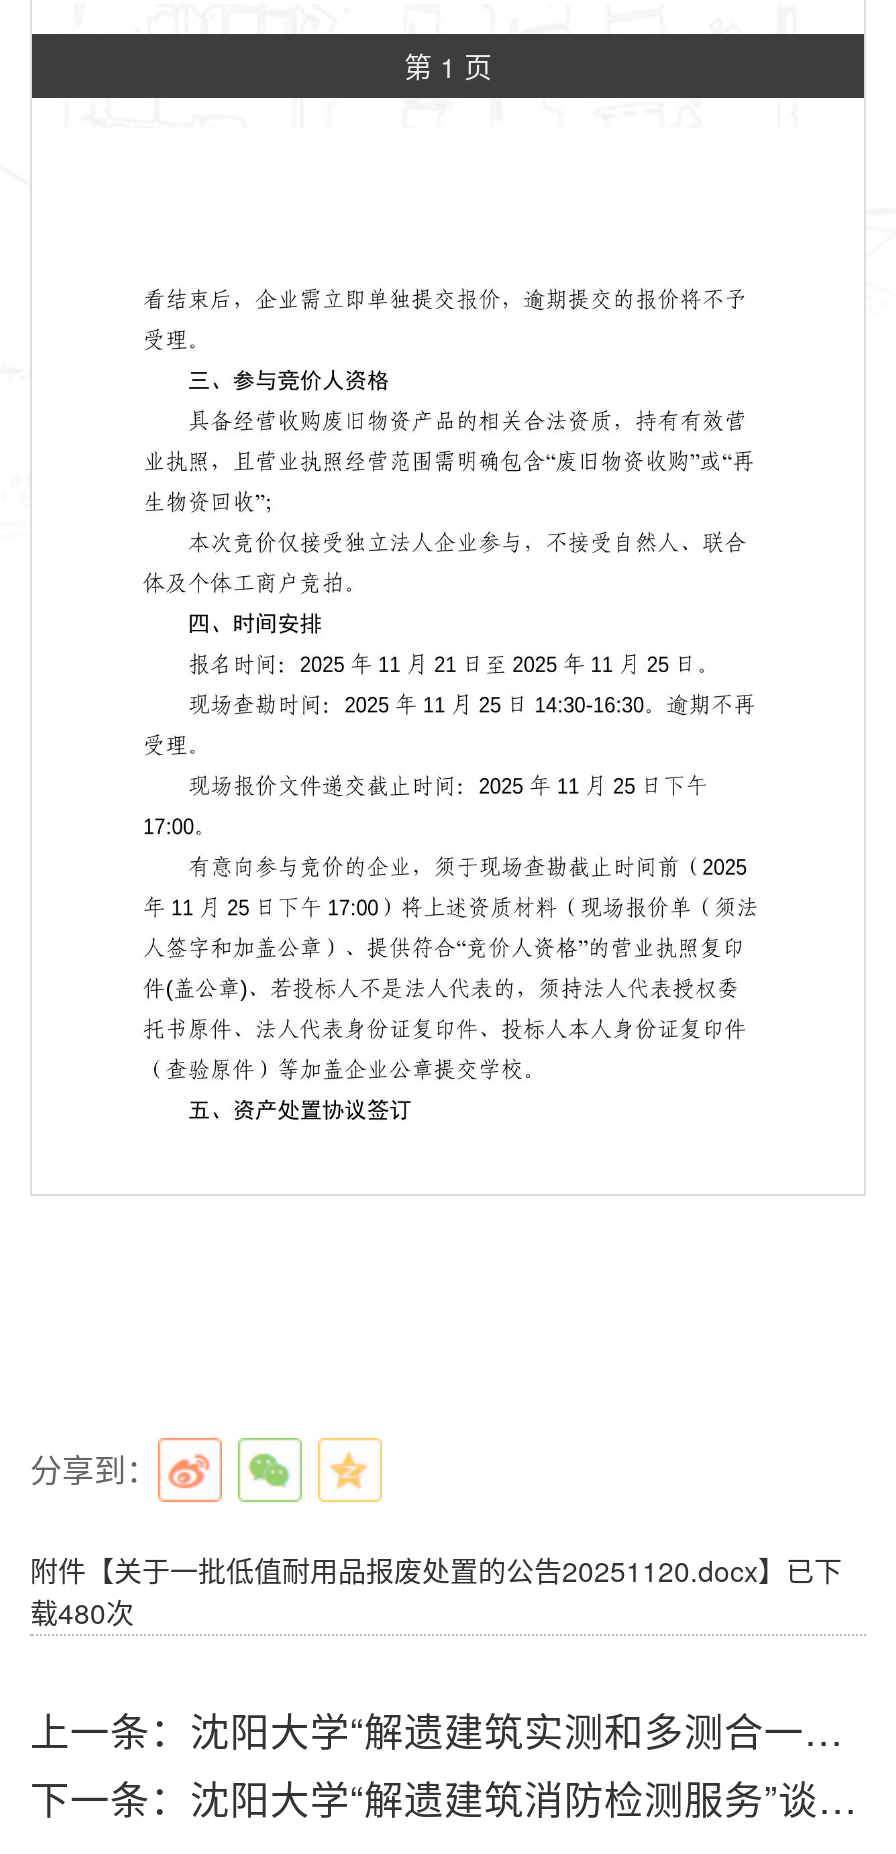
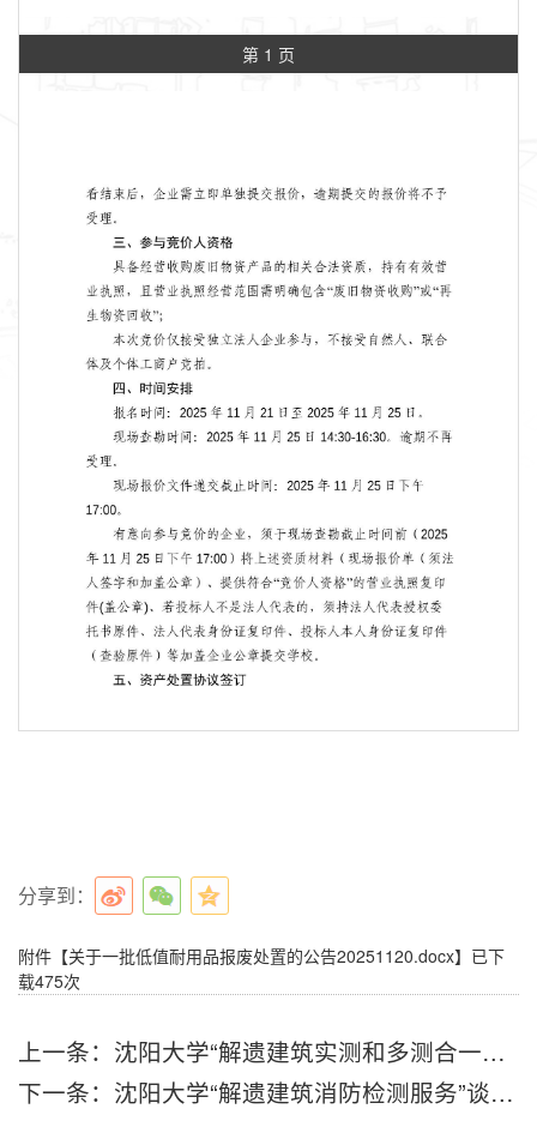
[30,1592,134,1632] 载480次 -> [18,969,80,993] 载475次

